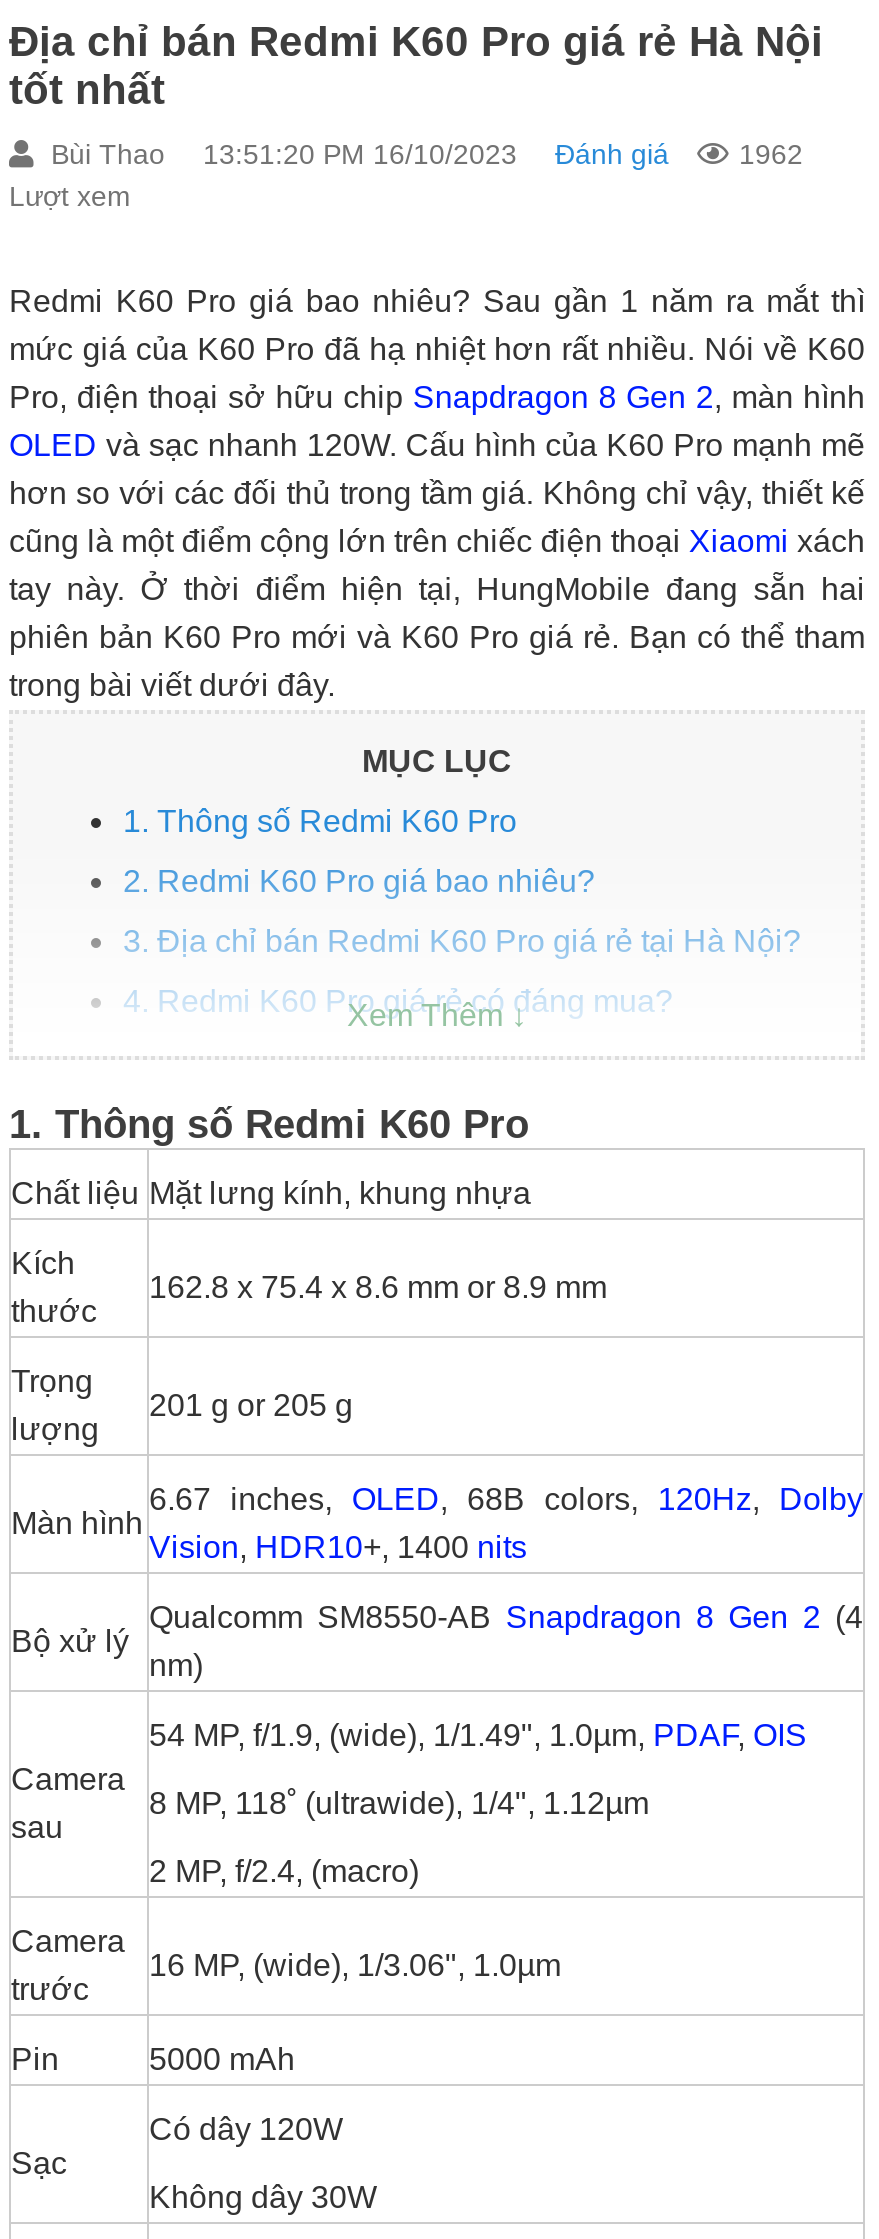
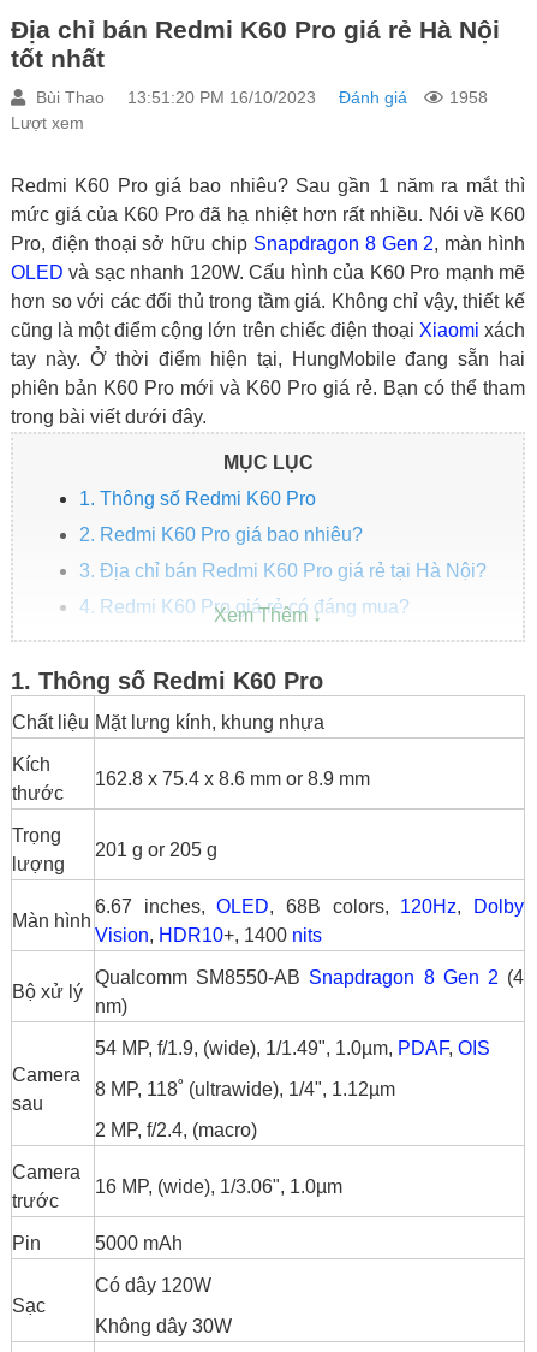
[739,138,803,170] 1962 -> [449,88,488,107] 1958

